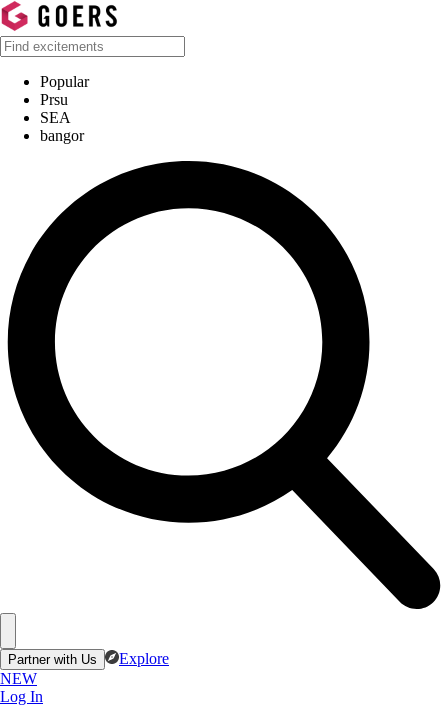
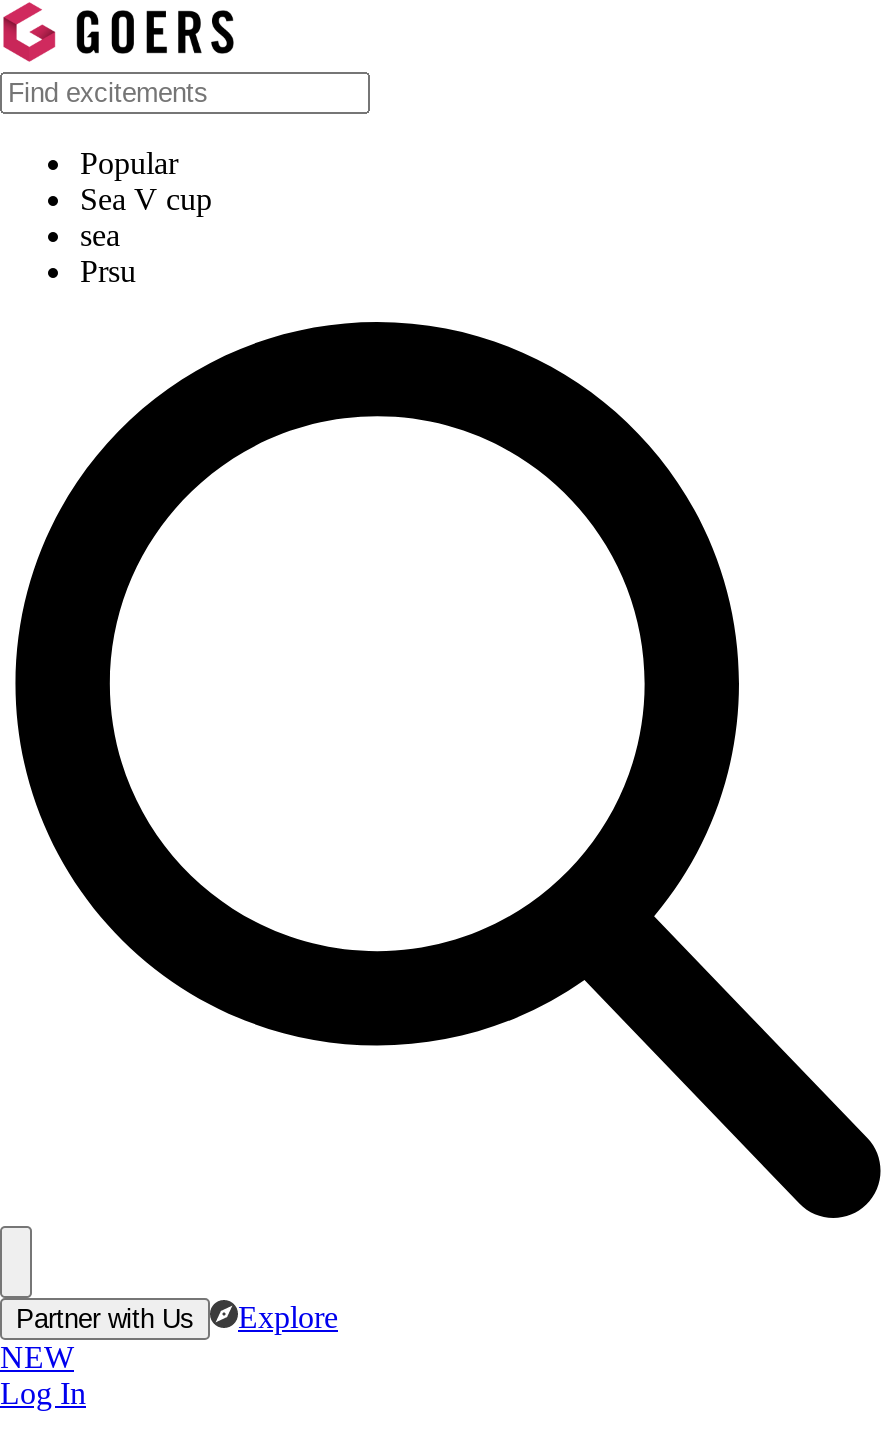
none -> [80,182,212,252] Sea V cup | sea
moved [40,91,68,108] -> [80,254,136,288]: Prsu
[40,109,84,144] SEA | bangor -> none

